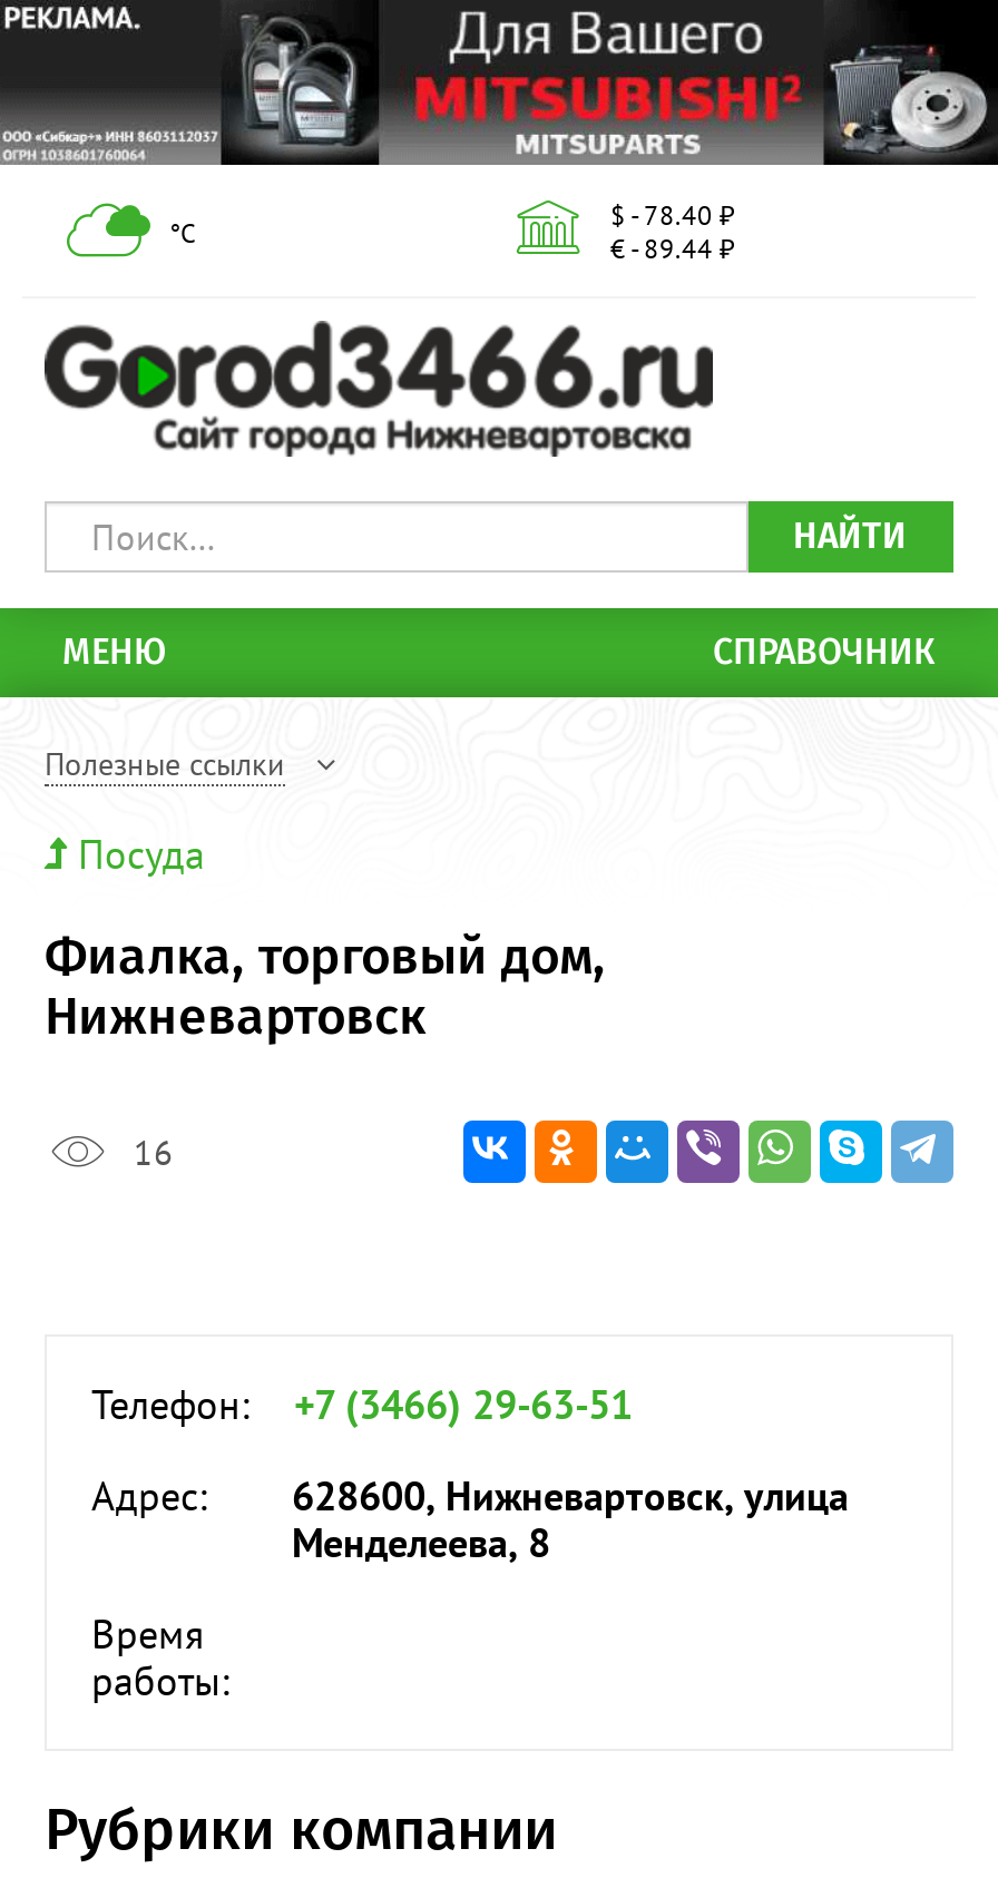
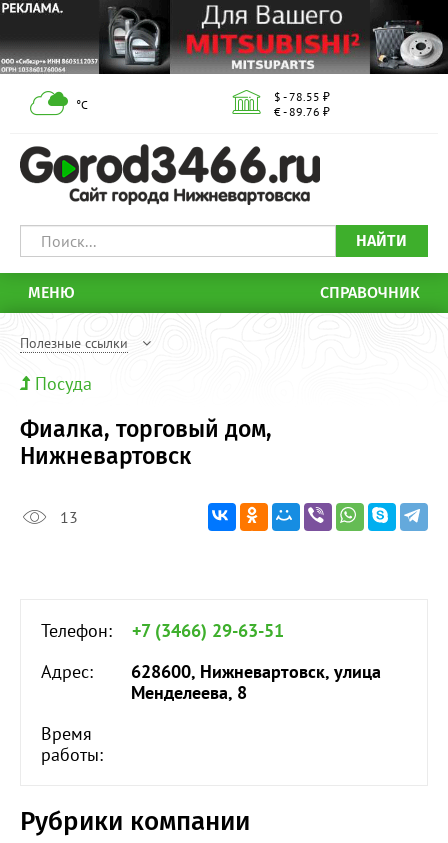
[610,198,735,231] $ - 78.40 ₽ -> [274,89,330,104] $ - 78.55 ₽
[610,231,735,265] € - 89.44 ₽ -> [274,104,330,119] € - 89.76 ₽
[134,1129,174,1174] 16 -> [60,507,78,527] 13

